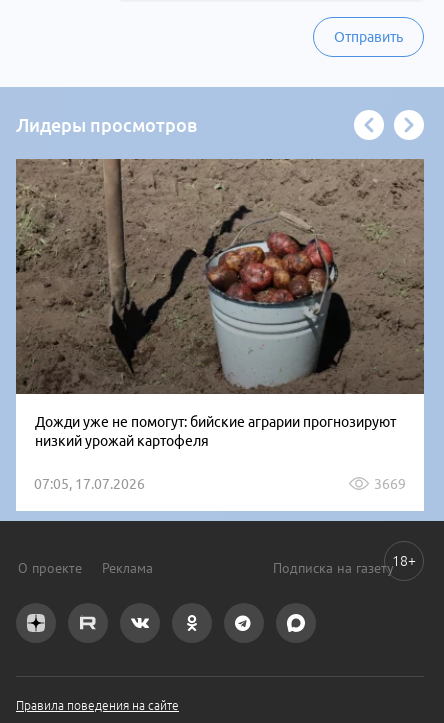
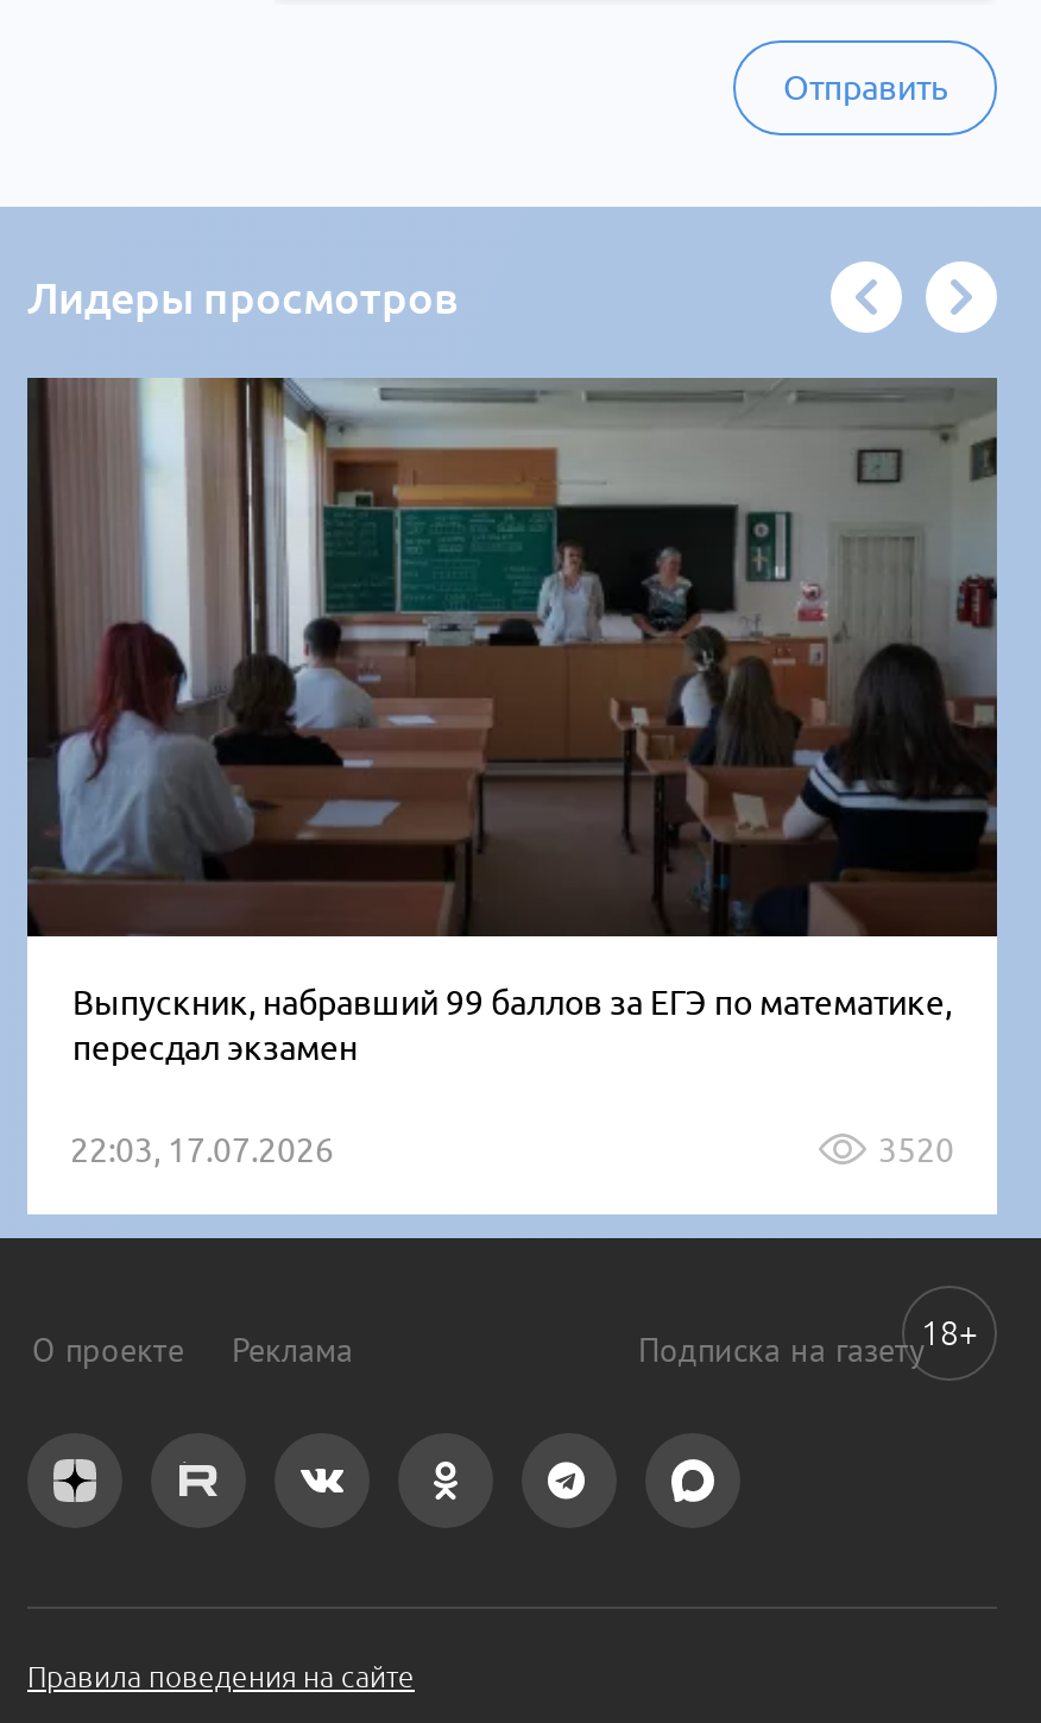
[16,158,425,449] [image] | Дожди уже не помогут: бийские аграрии прогнозируют | низкий урожай картофеля -> [27,378,997,1067] [image] | Выпускник, набравший 99 баллов за ЕГЭ по математике, | пересдал экзамен
[34,476,406,492] 07:05, 17.07.2026 | 3669 -> [70,1131,954,1169] 22:03, 17.07.2026 | 3520

